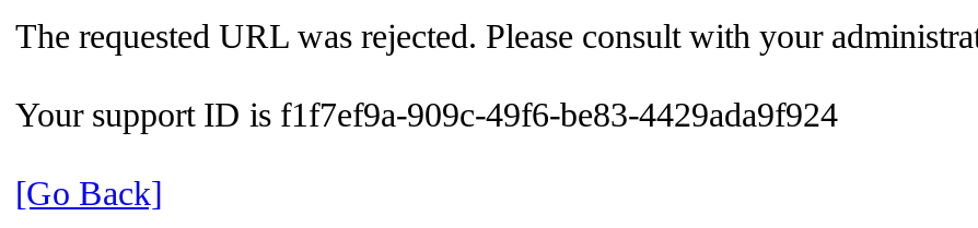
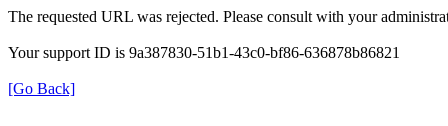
[15,96,838,133] Your support ID is f1f7ef9a-909c-49f6-be83-4429ada9f924 -> [8,44,400,61] Your support ID is 9a387830-51b1-43c0-bf86-636878b86821

